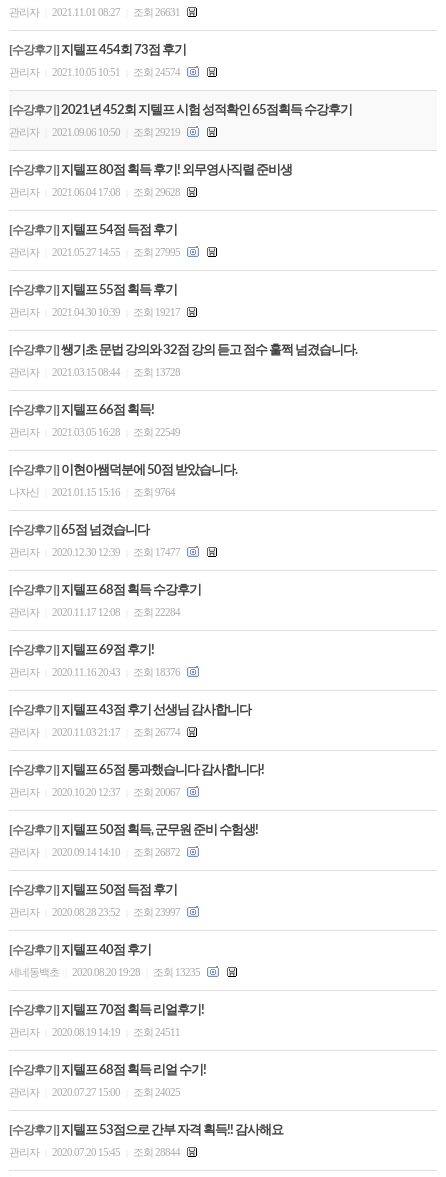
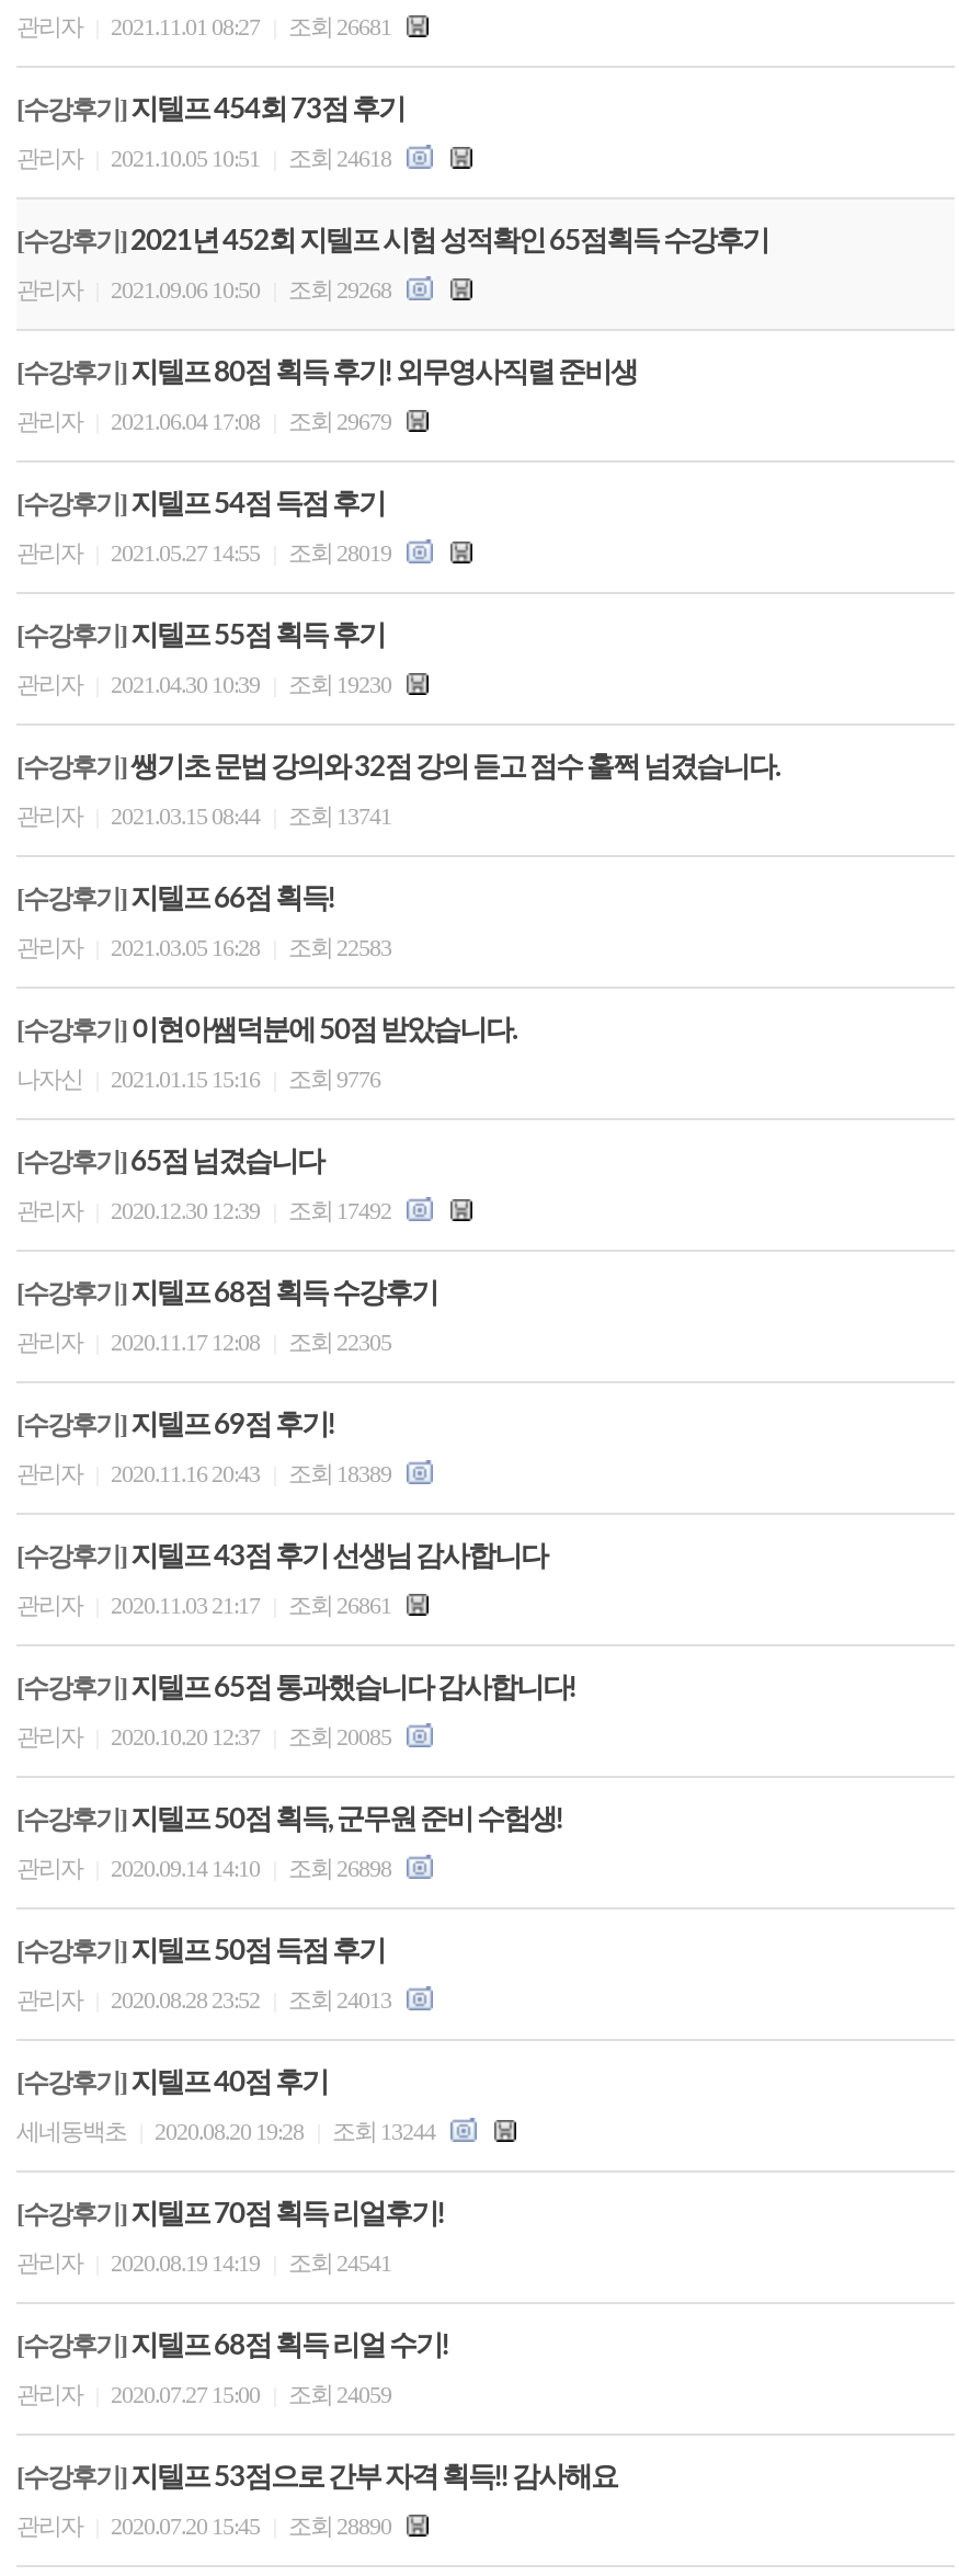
[9,6,182,18] 관리자 2021.11.01 08:27 조회 26631 -> [16,12,396,39] 관리자 2021.11.01 08:27 조회 26681
[9,66,182,78] 관리자 2021.10.05 10:51 조회 24574 -> [16,144,396,170] 관리자 2021.10.05 10:51 조회 24618
[9,126,182,138] 관리자 2021.09.06 10:50 조회 29219 -> [16,275,396,302] 관리자 2021.09.06 10:50 조회 29268
[9,186,182,198] 관리자 2021.06.04 17:08 조회 29628 -> [16,407,396,433] 관리자 2021.06.04 17:08 조회 29679
[9,246,182,258] 관리자 2021.05.27 14:55 조회 27995 -> [16,538,396,565] 관리자 2021.05.27 14:55 조회 28019
[9,306,182,318] 관리자 2021.04.30 10:39 조회 19217 -> [16,670,396,696] 관리자 2021.04.30 10:39 조회 19230
[9,366,180,378] 관리자 2021.03.15 08:44 조회 13728 -> [16,802,391,828] 관리자 2021.03.15 08:44 조회 13741
[9,426,180,438] 관리자 2021.03.05 16:28 조회 22549 -> [16,933,391,959] 관리자 2021.03.05 16:28 조회 22583
[9,486,175,498] 나자신 2021.01.15 15:16 조회 9764 -> [16,1065,380,1091] 나자신 2021.01.15 15:16 조회 9776
[9,546,182,558] 관리자 2020.12.30 12:39 조회 17477 -> [16,1196,396,1222] 관리자 2020.12.30 12:39 조회 17492
[9,606,180,618] 관리자 2020.11.17 12:08 조회 22284 -> [16,1328,391,1354] 관리자 2020.11.17 12:08 조회 22305
[9,666,182,678] 관리자 2020.11.16 20:43 조회 18376 -> [16,1459,396,1486] 관리자 2020.11.16 20:43 조회 18389
[9,726,182,738] 관리자 2020.11.03 21:17 조회 26774 -> [16,1591,396,1617] 관리자 2020.11.03 21:17 조회 26861
[9,786,182,798] 관리자 2020.10.20 12:37 조회 20067 -> [16,1722,396,1749] 관리자 2020.10.20 12:37 조회 20085
[9,846,182,858] 관리자 2020.09.14 14:10 조회 26872 -> [16,1854,396,1880] 관리자 2020.09.14 14:10 조회 26898
[9,906,182,918] 관리자 2020.08.28 23:52 조회 23997 -> [16,1985,396,2012] 관리자 2020.08.28 23:52 조회 24013
[9,966,202,978] 세네동백초 2020.08.20 19:28 조회 13235 -> [16,2117,439,2143] 세네동백초 2020.08.20 19:28 조회 13244
[9,1026,180,1038] 관리자 2020.08.19 14:19 조회 24511 -> [16,2248,391,2275] 관리자 2020.08.19 14:19 조회 24541
[9,1086,180,1098] 관리자 2020.07.27 15:00 조회 24025 -> [16,2380,391,2406] 관리자 2020.07.27 15:00 조회 24059
[9,1146,182,1158] 관리자 2020.07.20 15:45 조회 28844 -> [16,2512,396,2538] 관리자 2020.07.20 15:45 조회 28890

